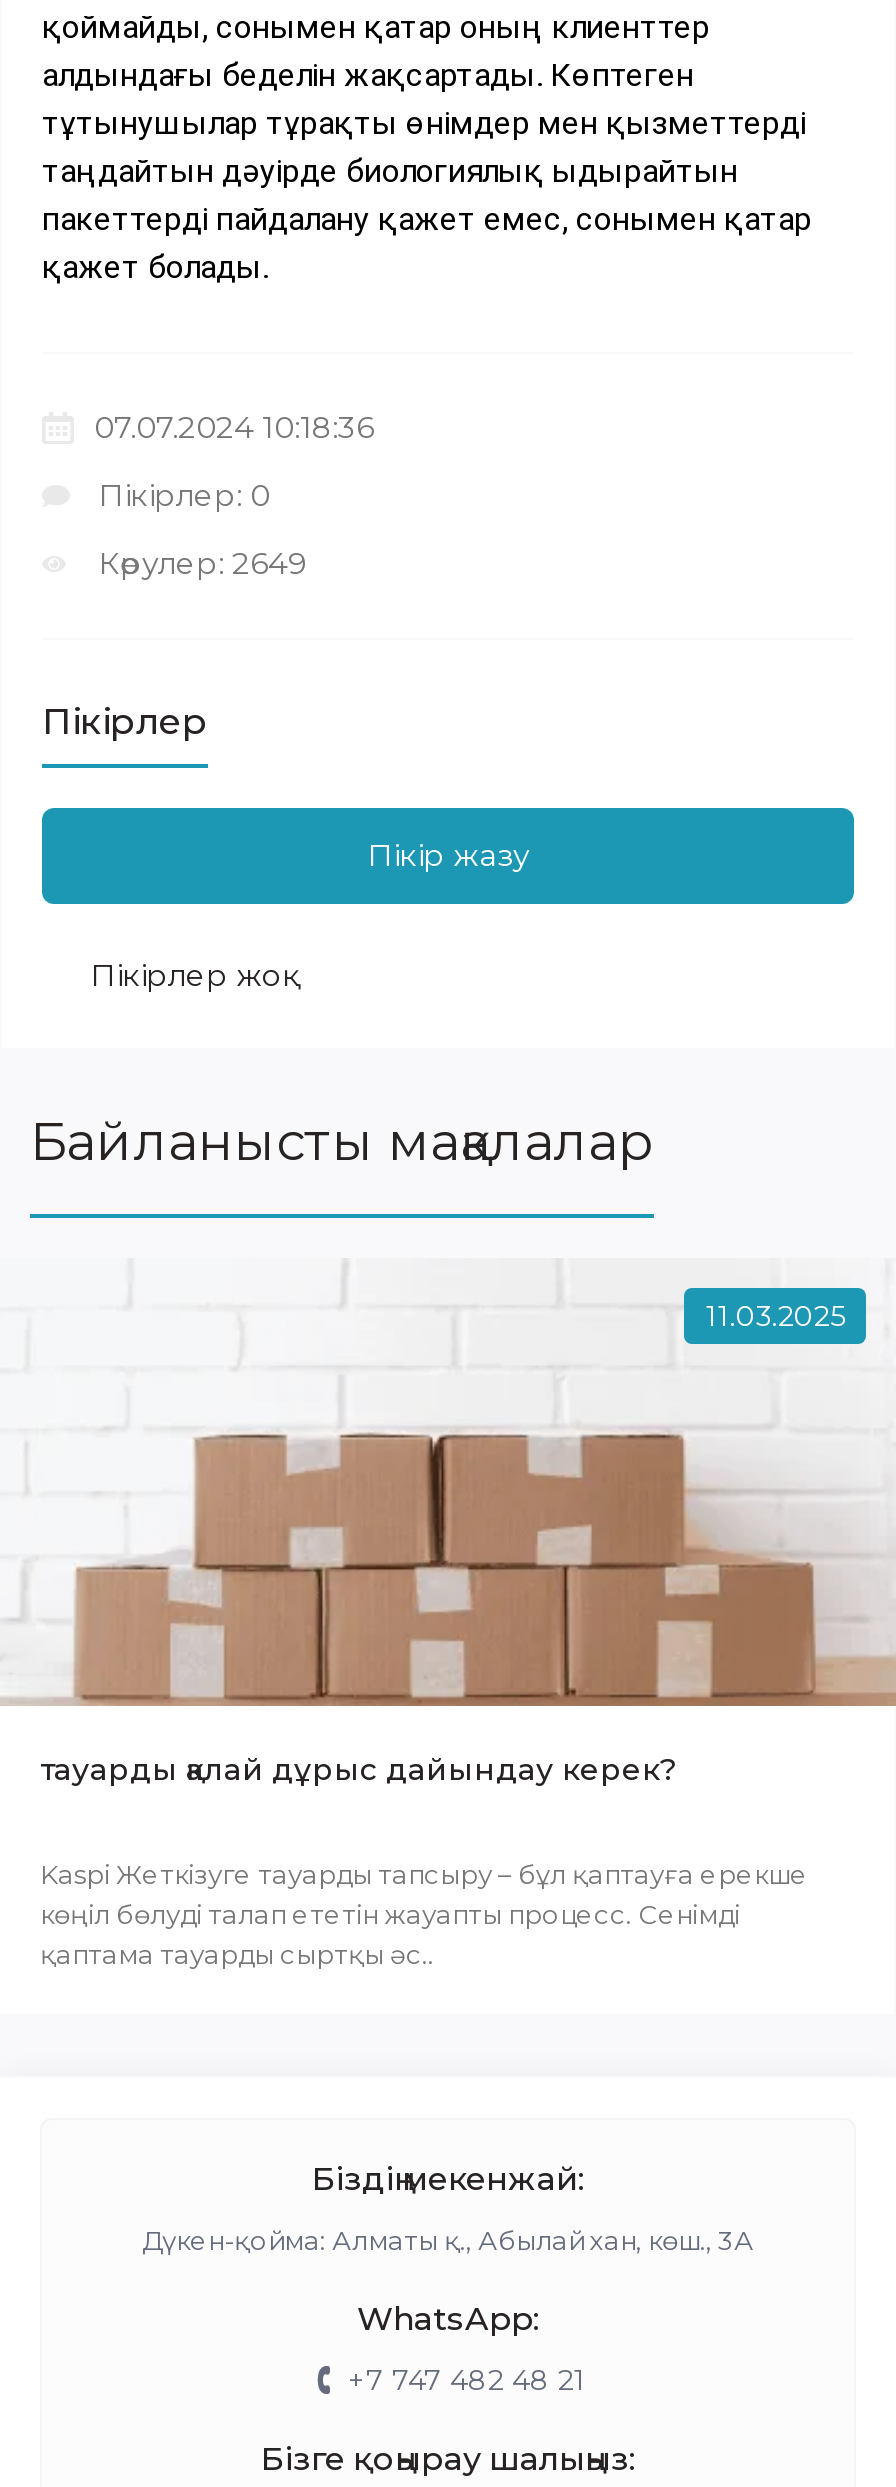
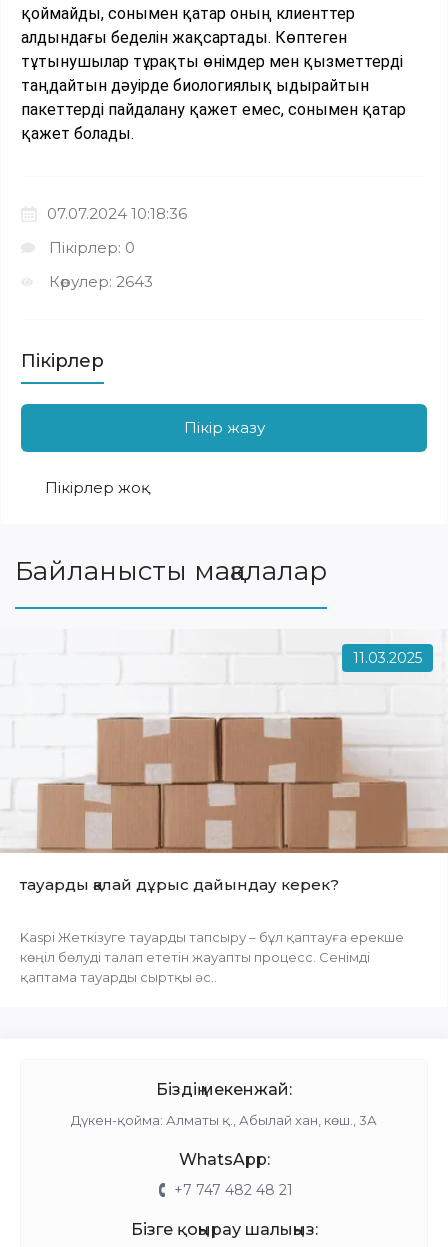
[98,544,308,582] Көрулер: 2649 -> [49,272,153,291] Көрулер: 2643

